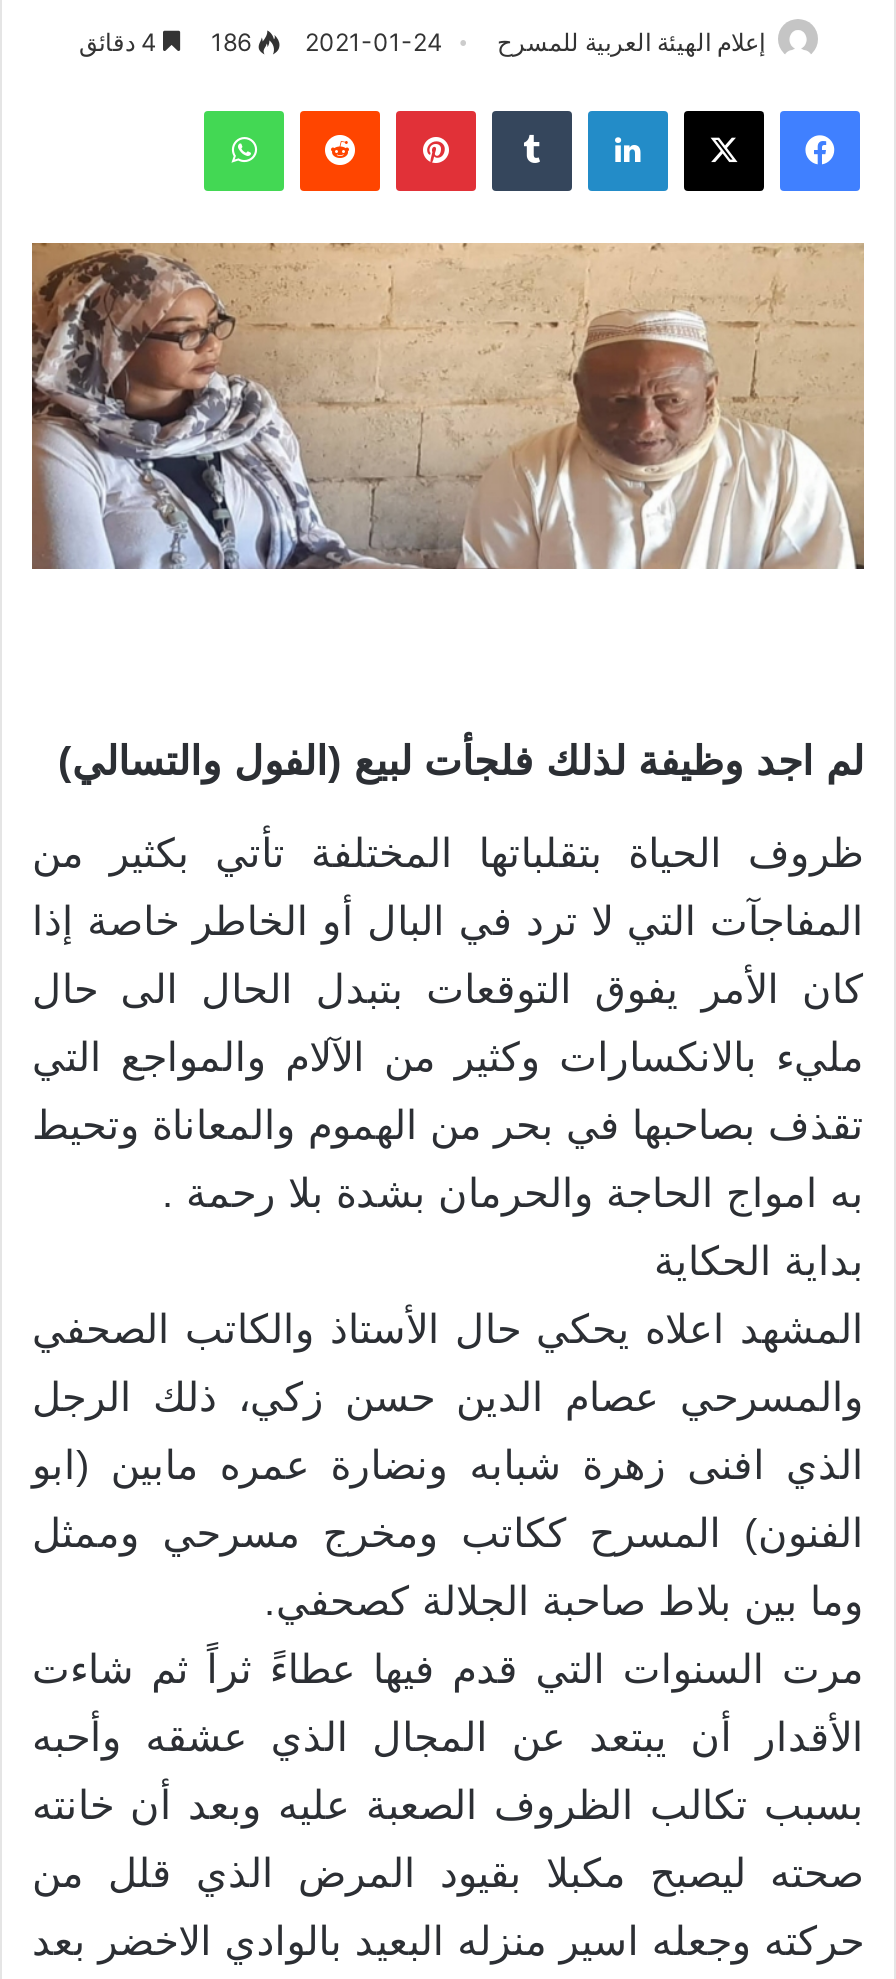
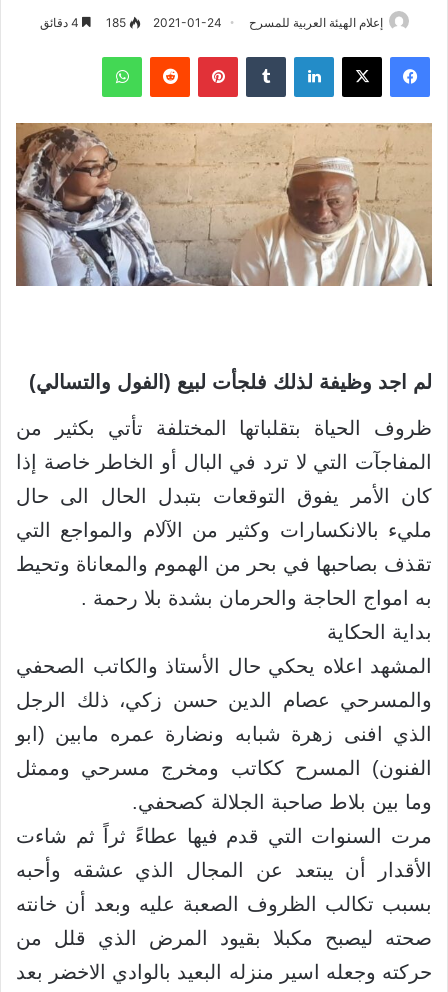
[211,27,251,57] 186 -> [105,15,125,30] 185

